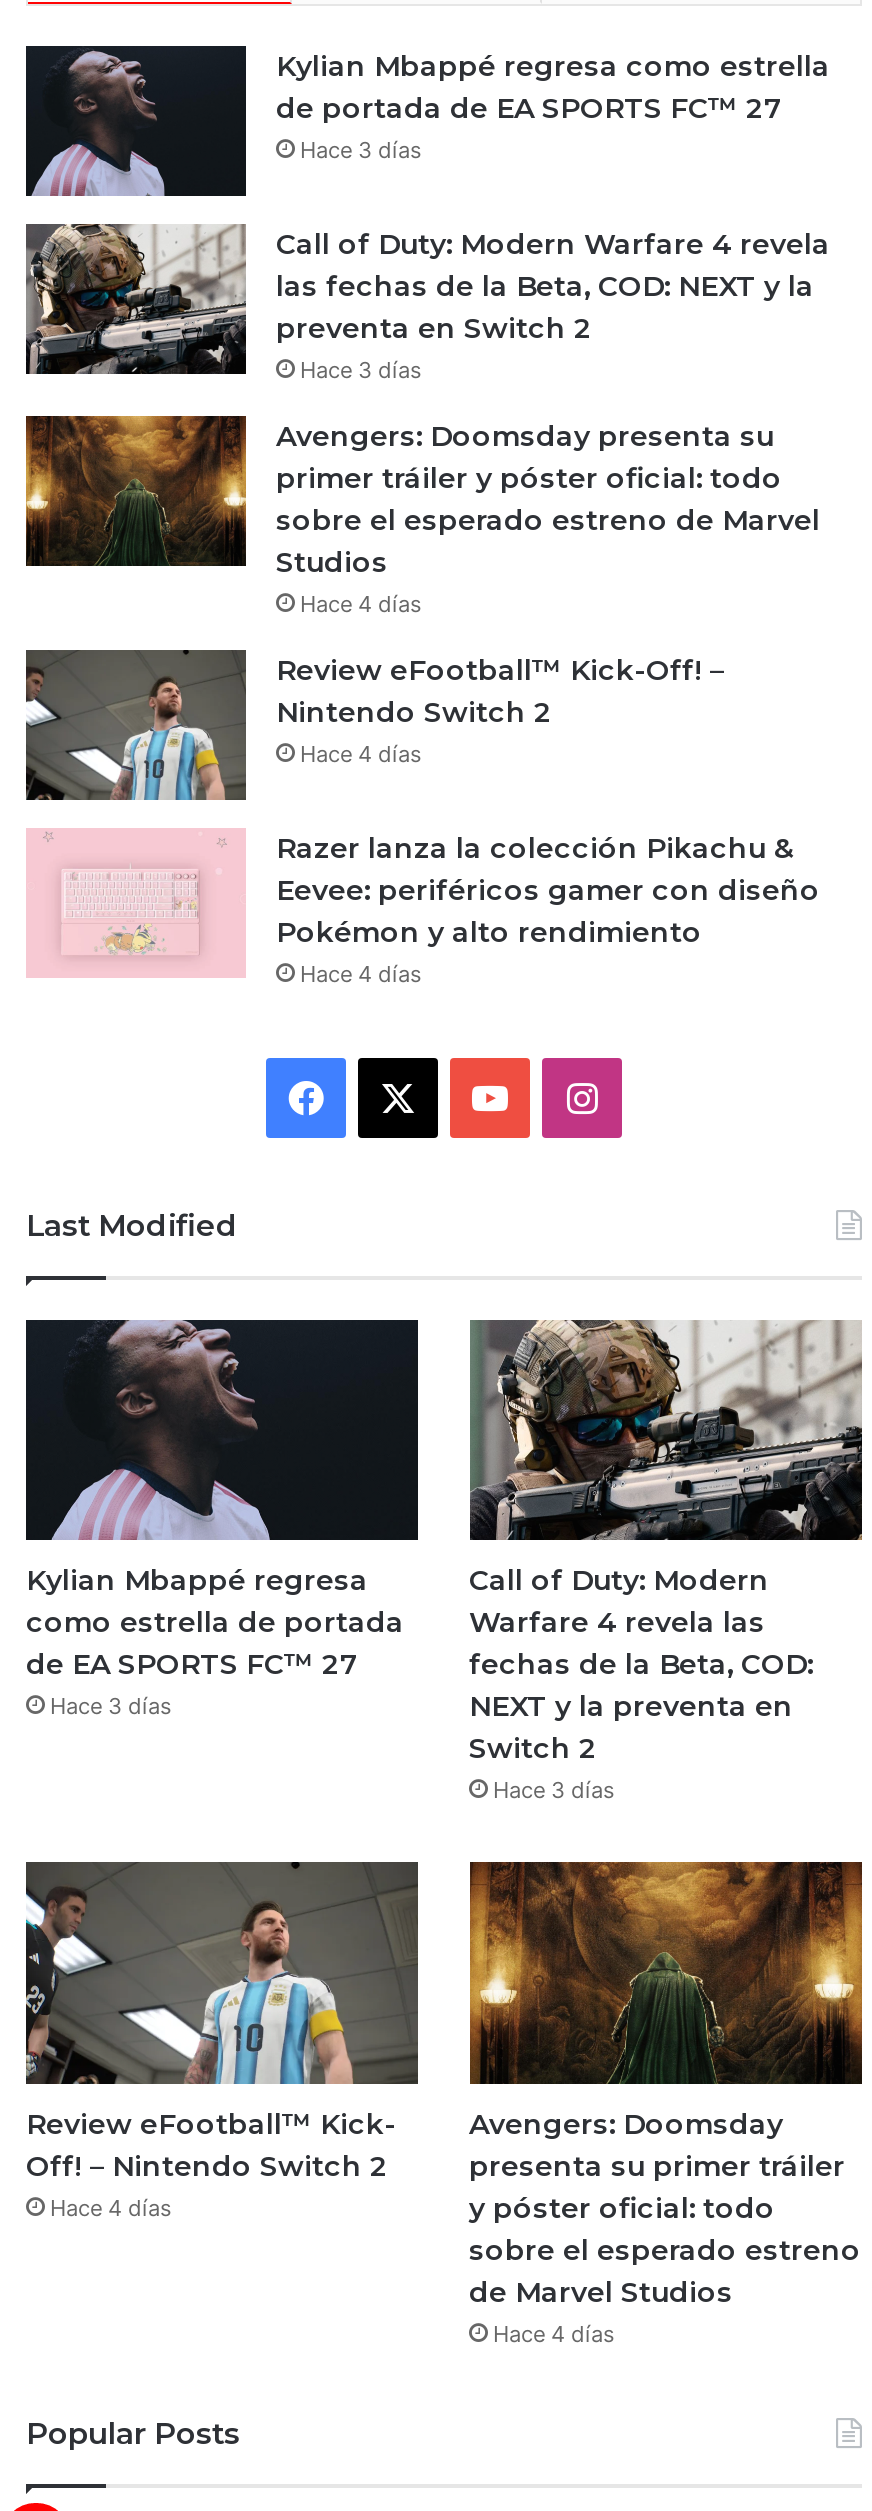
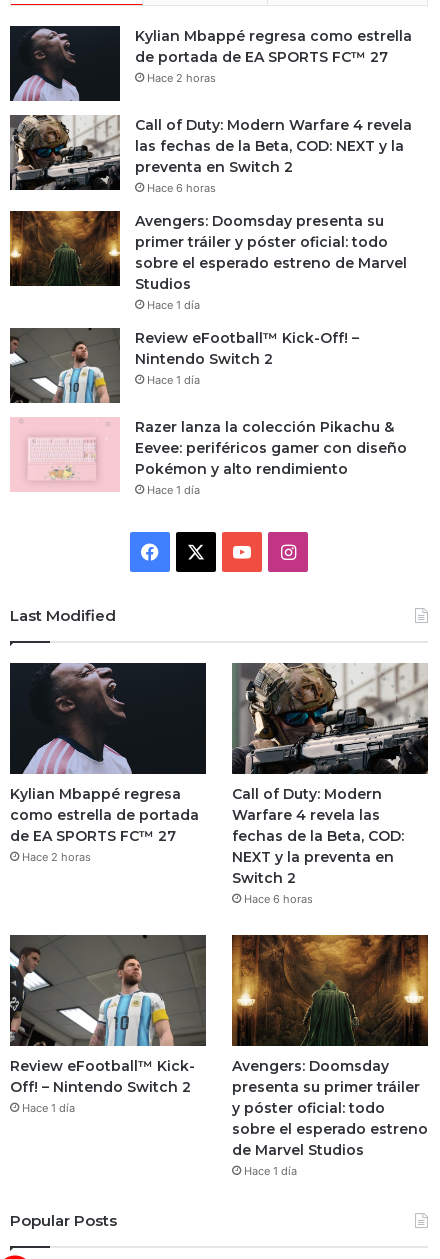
[300,135,422,163] Hace 3 días -> [147,71,216,85] Hace 2 horas
[300,355,422,383] Hace 3 días -> [147,181,216,195] Hace 6 horas
[300,589,422,617] Hace 4 días -> [147,298,200,312] Hace 1 día
[300,739,422,767] Hace 4 días -> [147,373,200,387] Hace 1 día
[300,959,422,987] Hace 4 días -> [147,483,200,497] Hace 1 día
[50,1692,172,1720] Hace 3 días -> [22,850,91,864] Hace 2 horas
[493,1776,615,1804] Hace 3 días -> [243,892,312,906] Hace 6 horas
[50,2193,172,2221] Hace 4 días -> [22,1100,75,1114] Hace 1 día
[493,2320,615,2348] Hace 4 días -> [243,1163,296,1177] Hace 1 día

